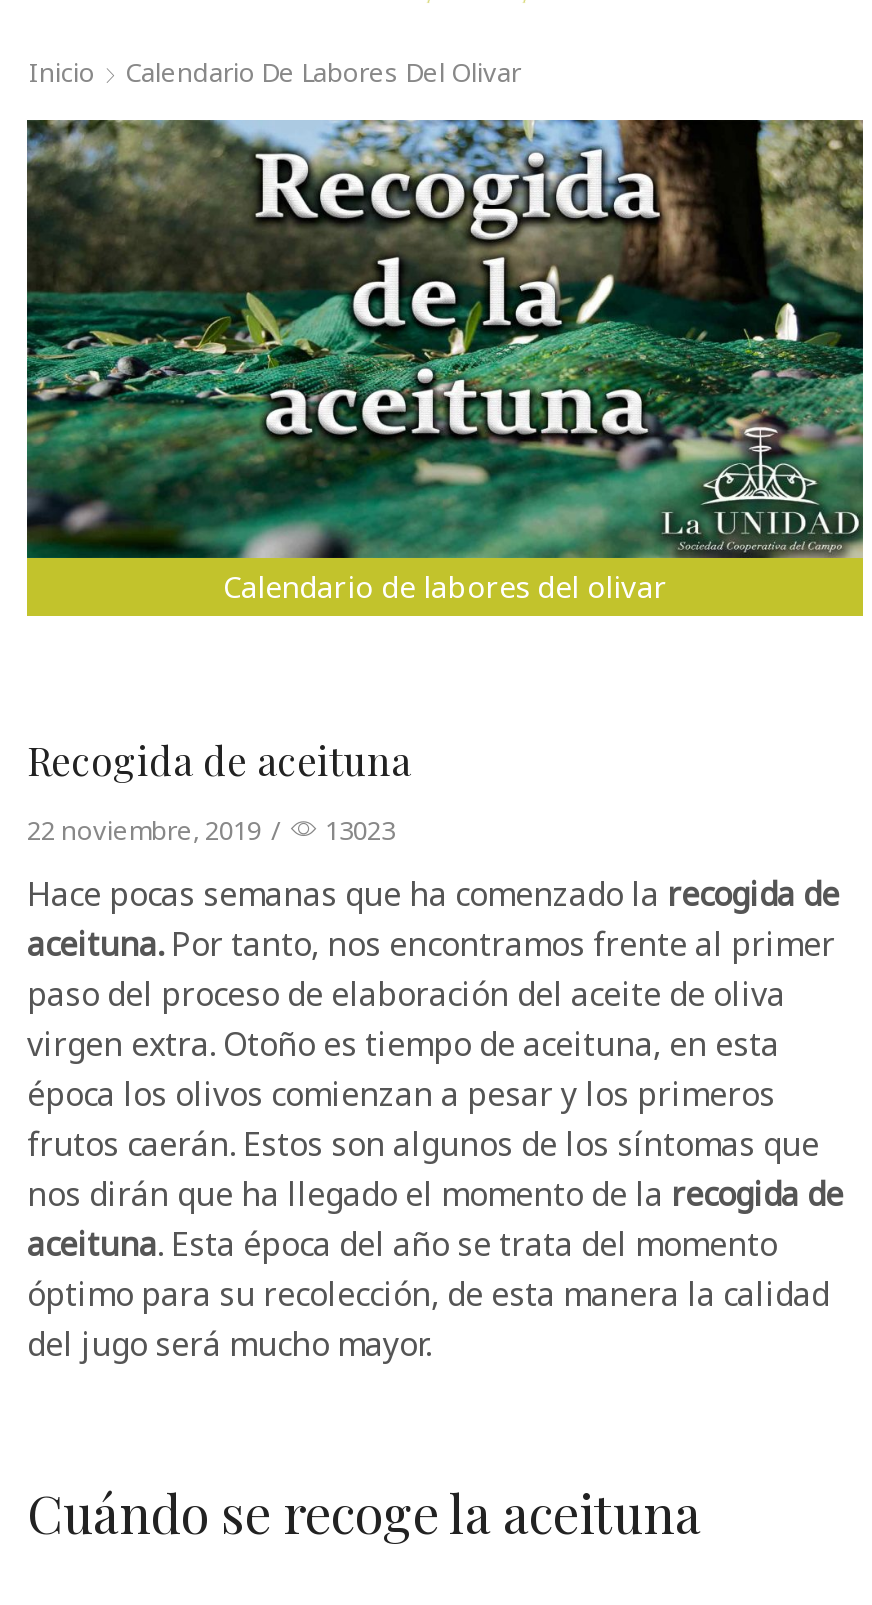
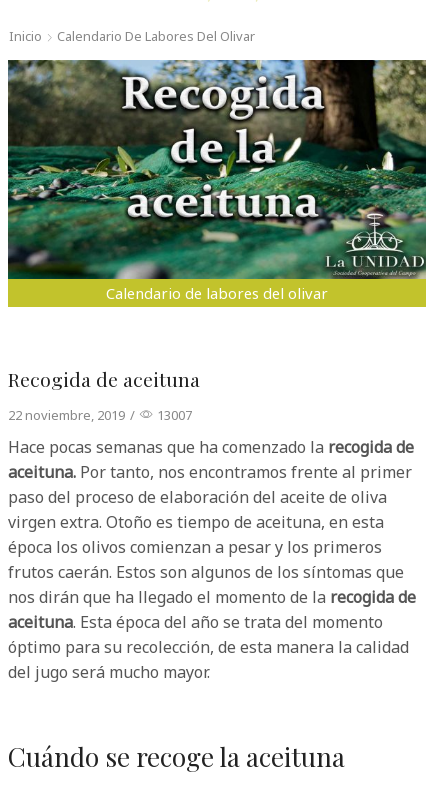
[27,813,395,849] 22 noviembre, 2019 / 13023 -> [8,406,192,424] 22 noviembre, 2019 / 13007

